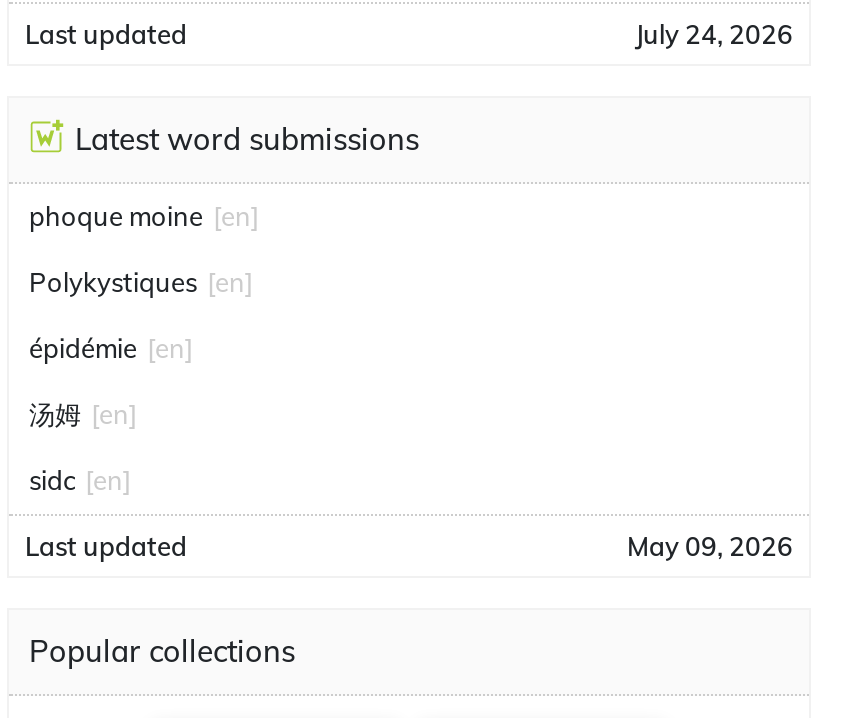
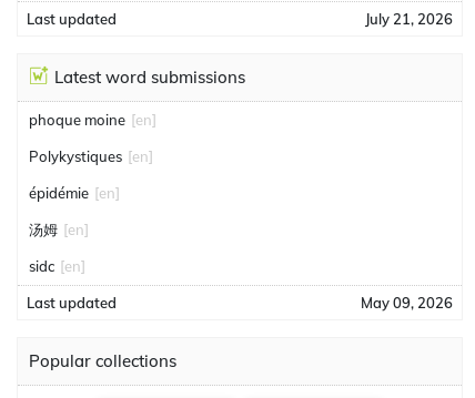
[635,18,793,50] July 24, 2026 -> [365,10,453,28] July 21, 2026

